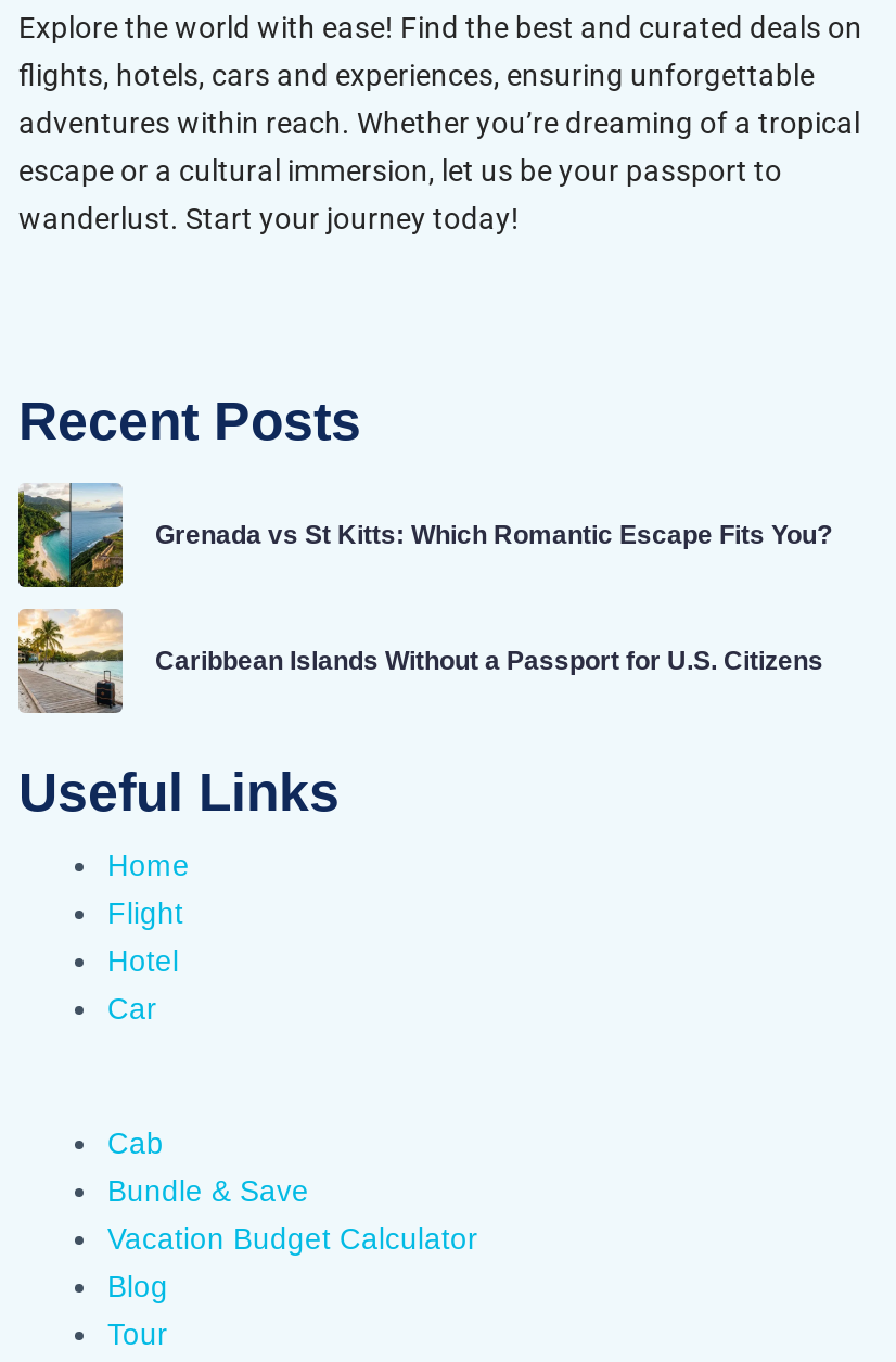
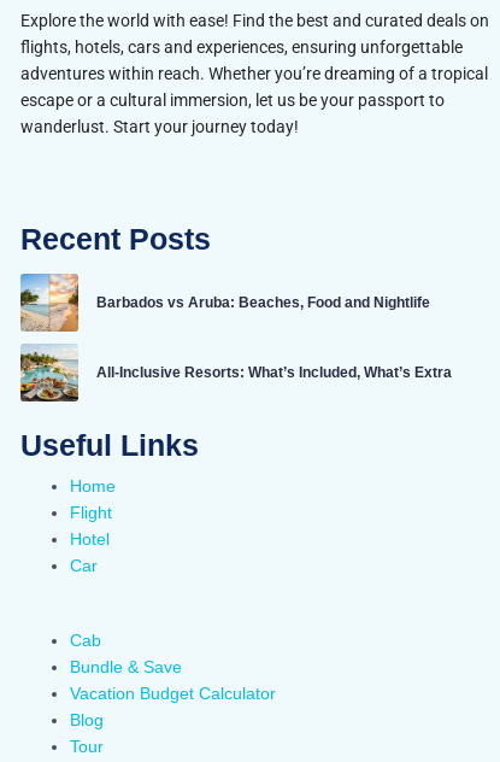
[16,481,832,589] [image] | Grenada vs St Kitts: Which Romantic Escape Fits You? -> [19,272,430,333] [image] | Barbados vs Aruba: Beaches, Food and Nightlife
[16,607,823,715] [image] | Caribbean Islands Without a Passport for U.S. Citizens -> [19,344,452,403] [image] | All-Inclusive Resorts: What’s Included, What’s Extra

